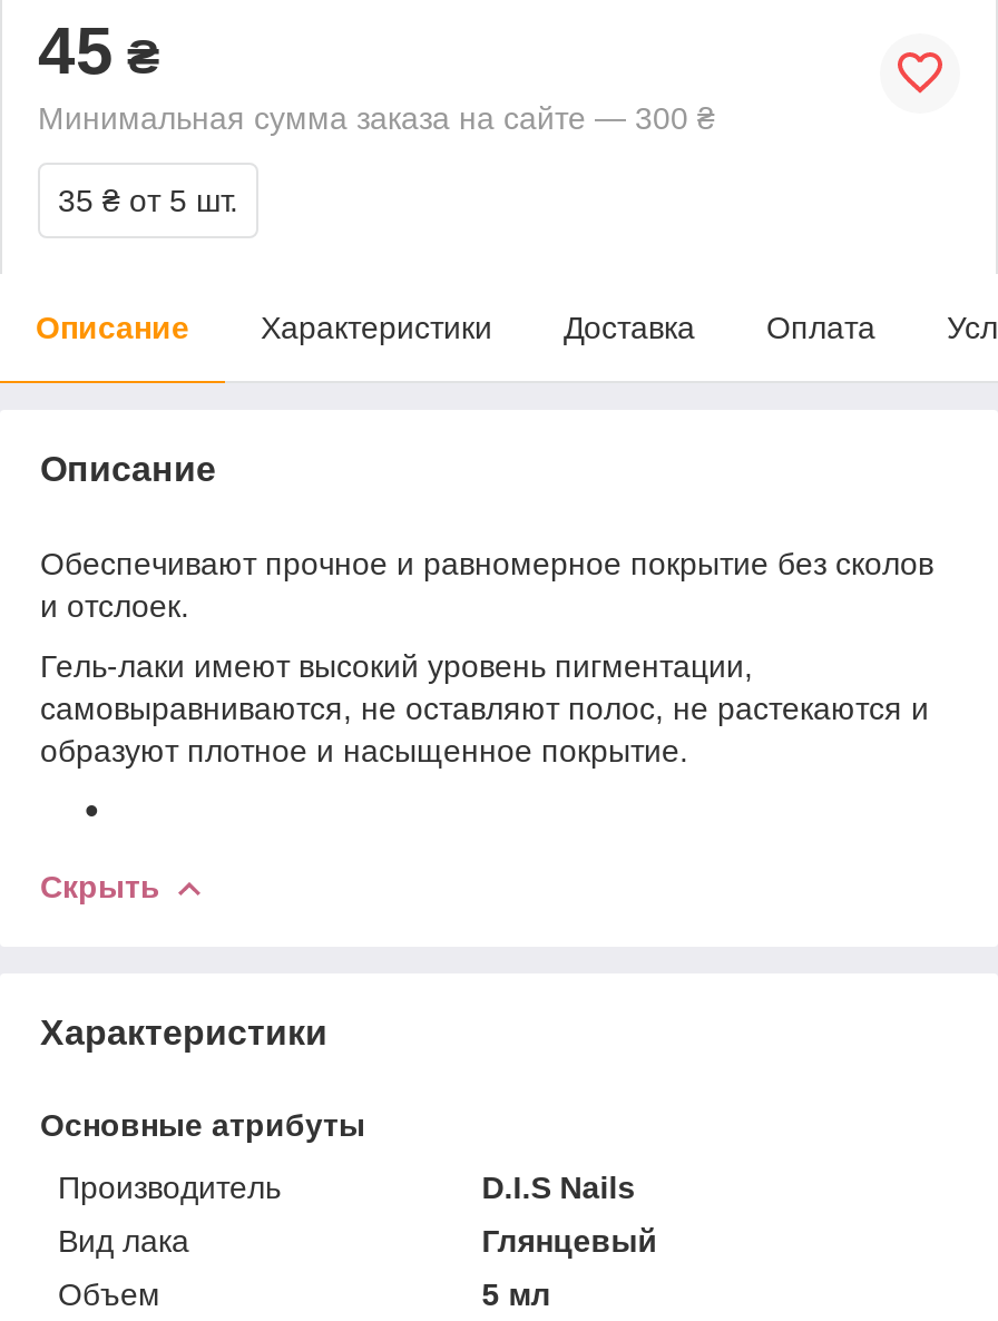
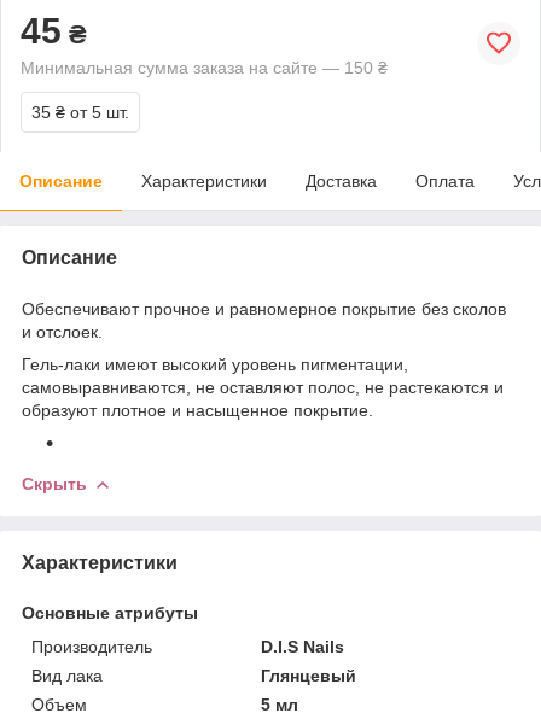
[38,100,715,135] Минимальная сумма заказа на сайте — 300 ₴ -> [21,58,388,77] Минимальная сумма заказа на сайте — 150 ₴

